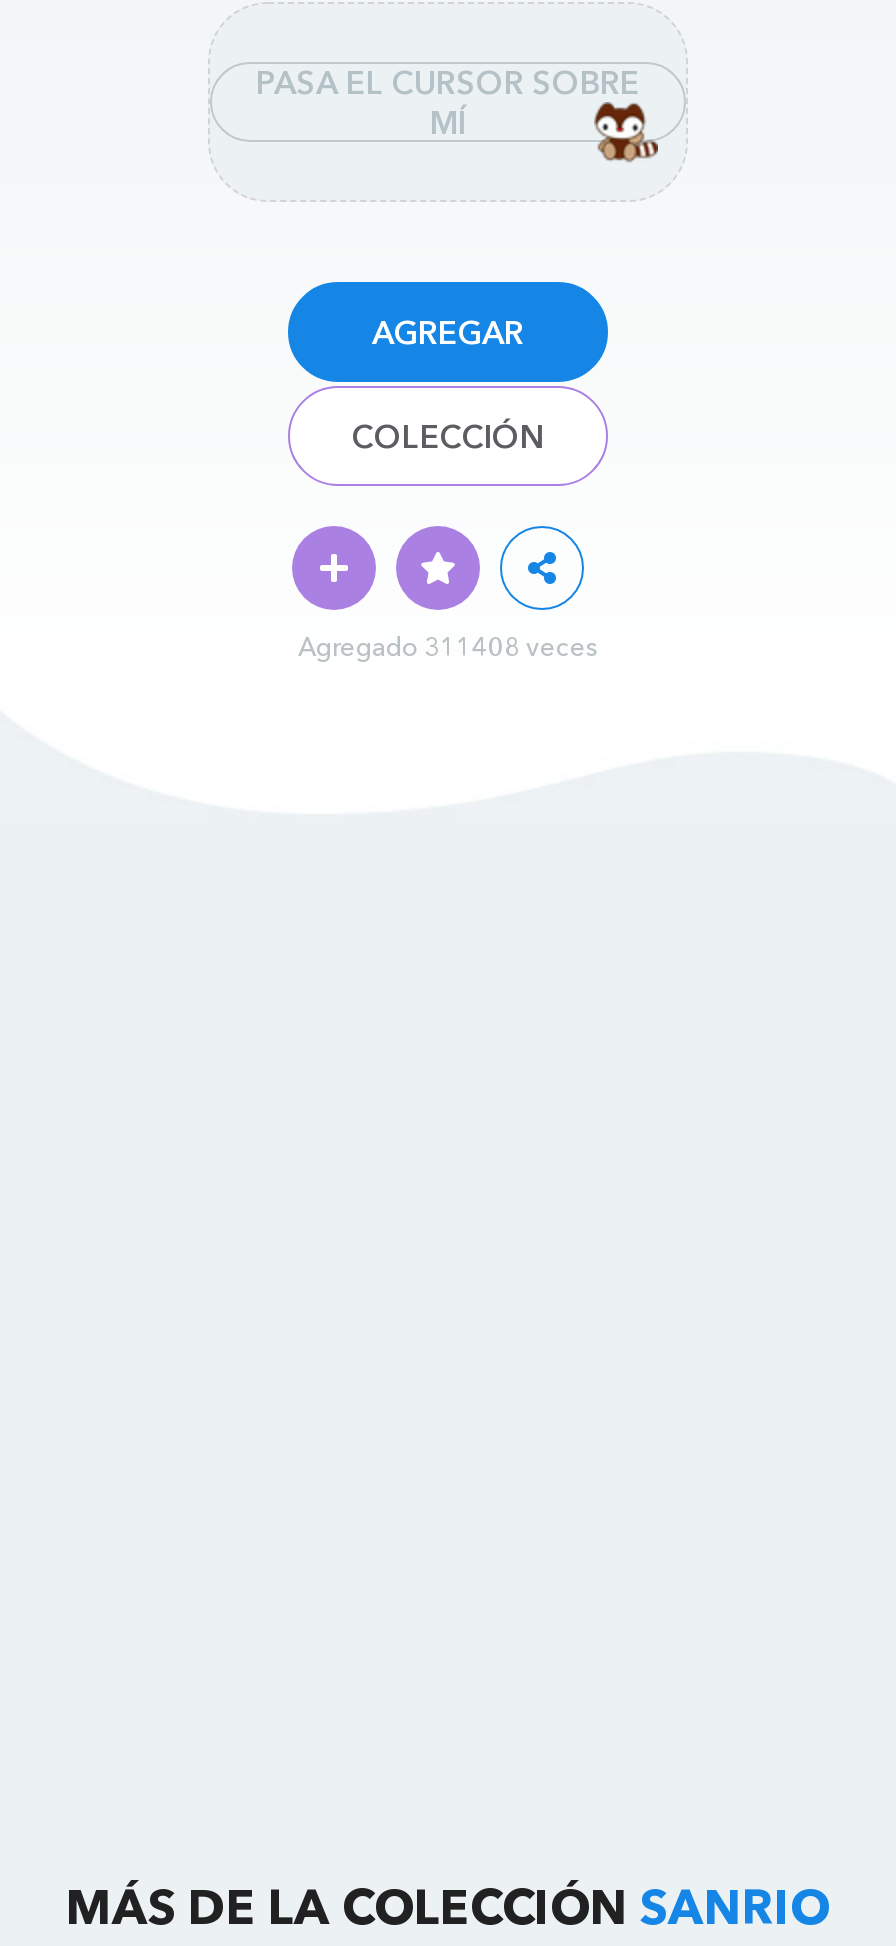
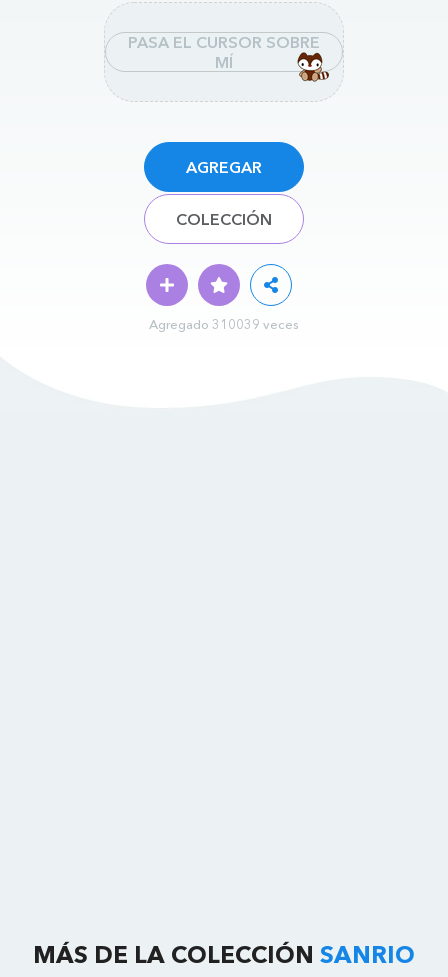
[298,629,598,661] Agregado 311408 veces -> [149,315,299,331] Agregado 310039 veces

